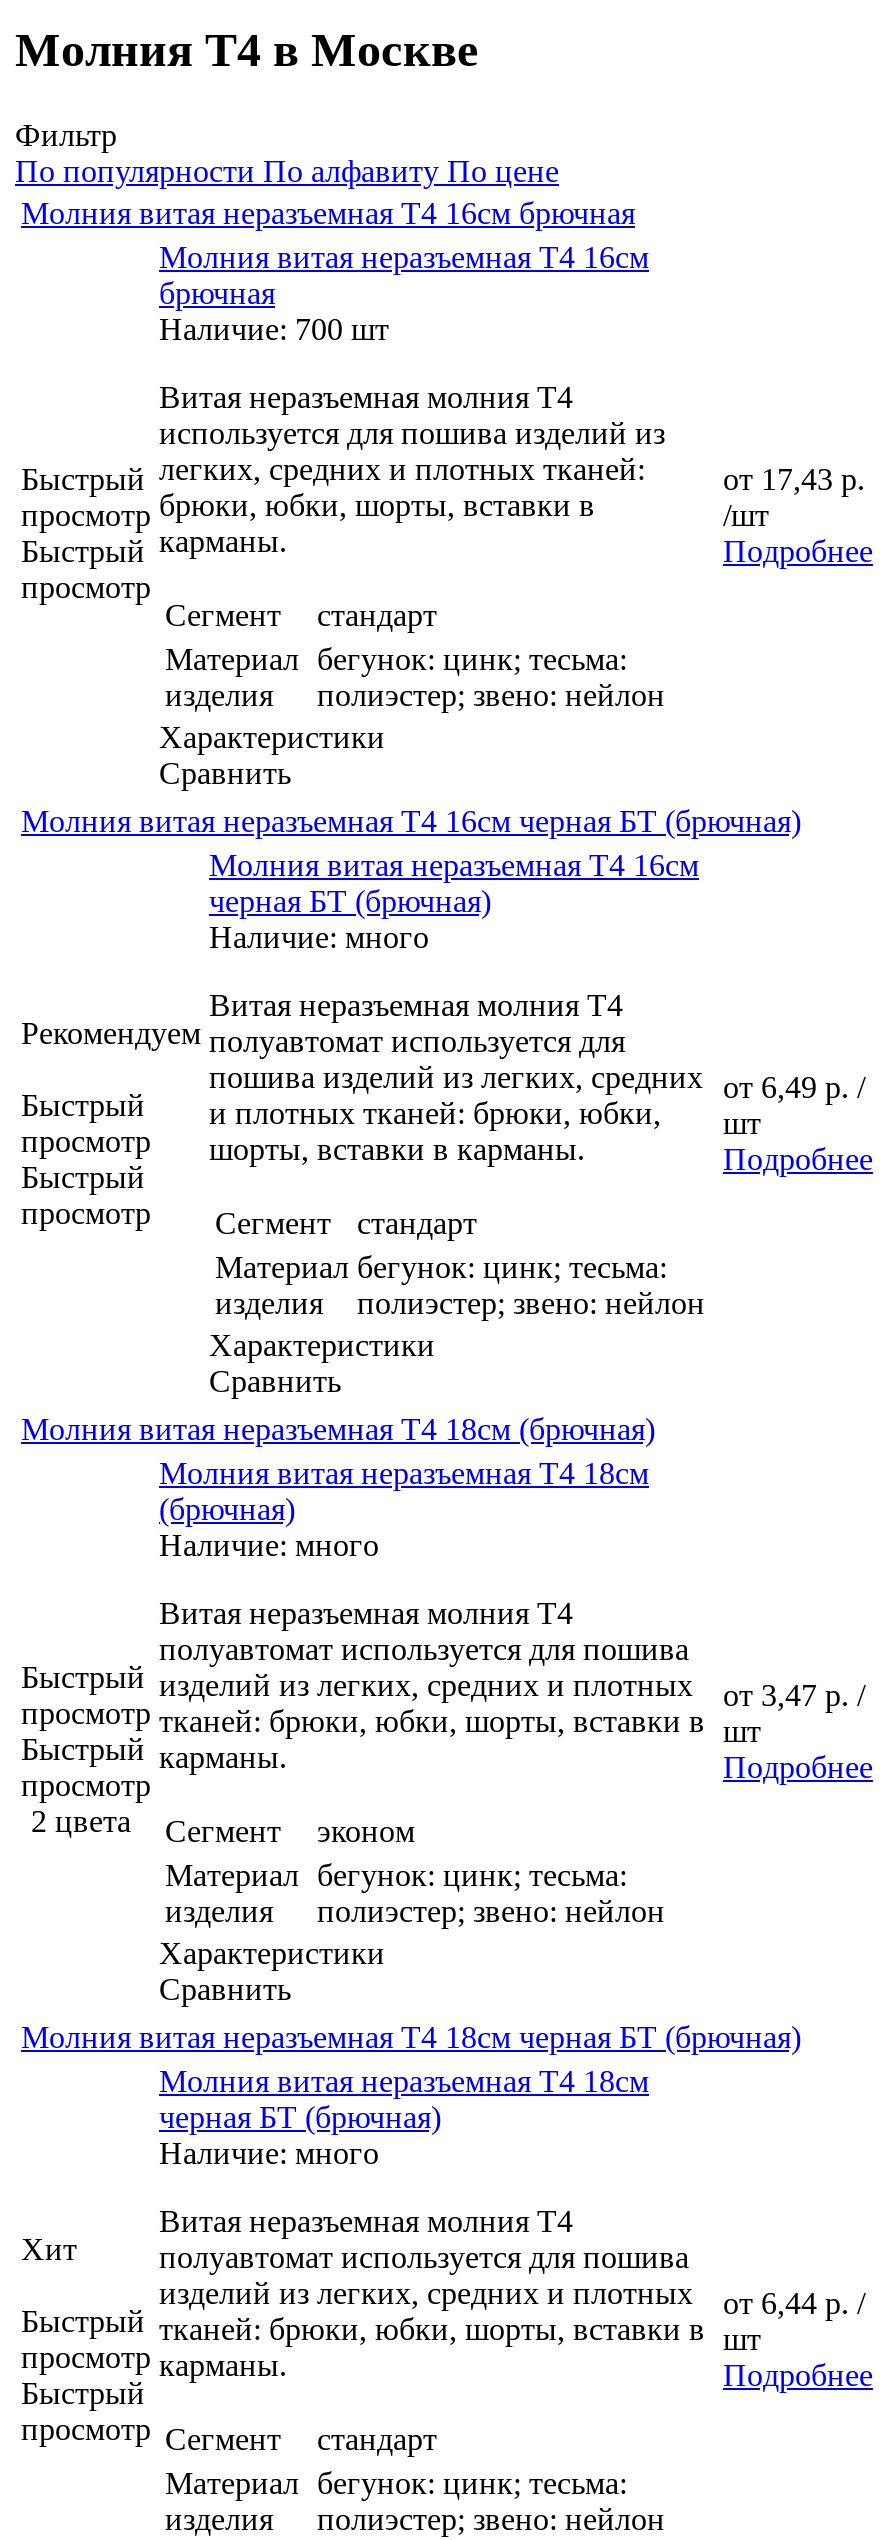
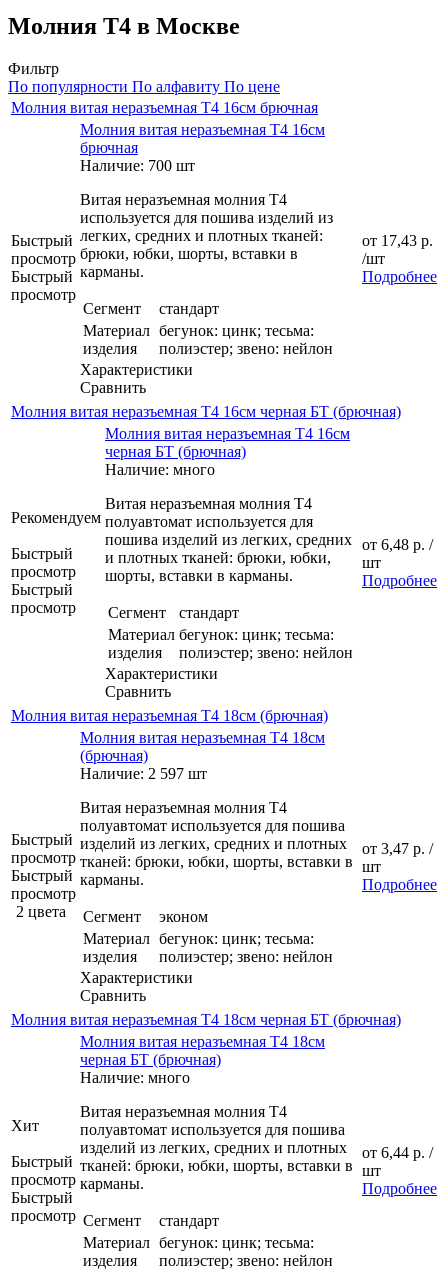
[209,1060,865,1104] пошива изделий из легких, средних от 6,49 р. / -> [105,531,433,553] пошива изделий из легких, средних от 6,48 р. /
[159,1528,379,1562] Наличие: много -> [80,765,207,782] Наличие: 2 597 шт

